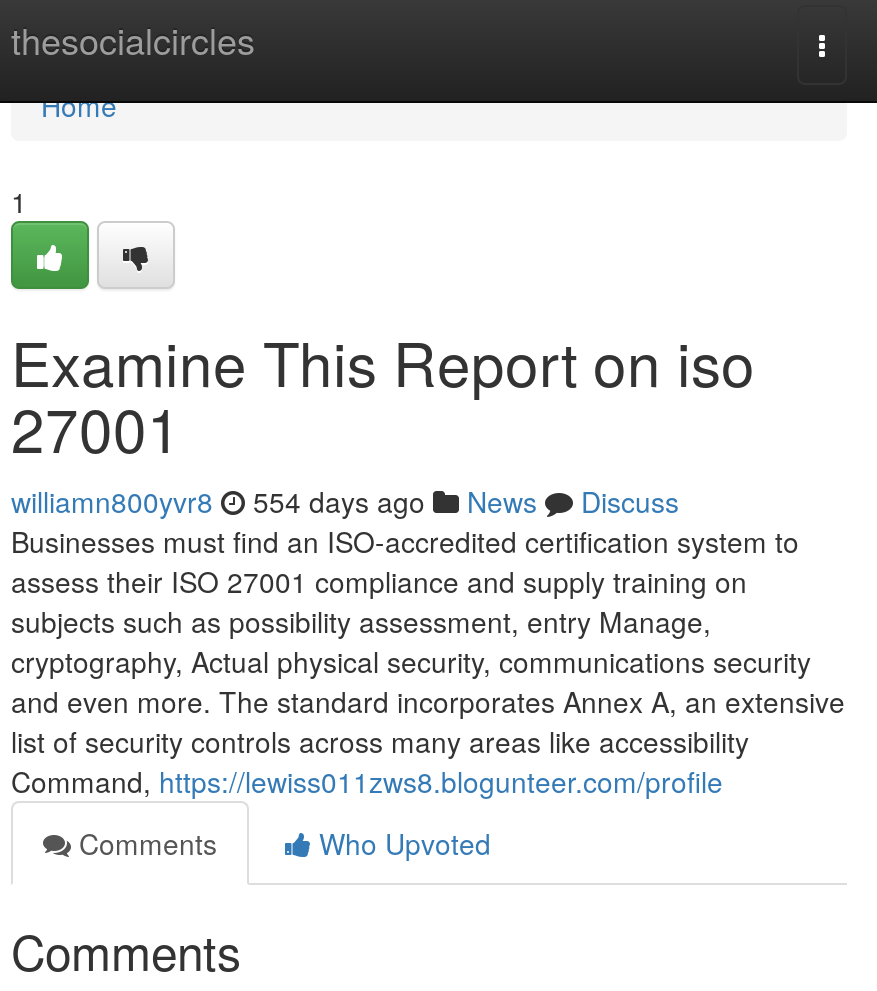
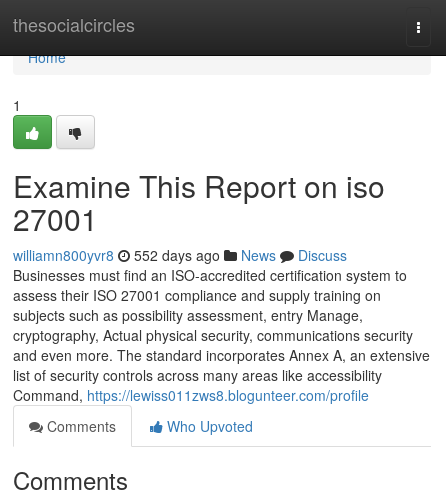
[11,481,679,521] williamn800yvr8 554 days ago News Discuss -> [13,245,347,265] williamn800yvr8 552 days ago News Discuss

